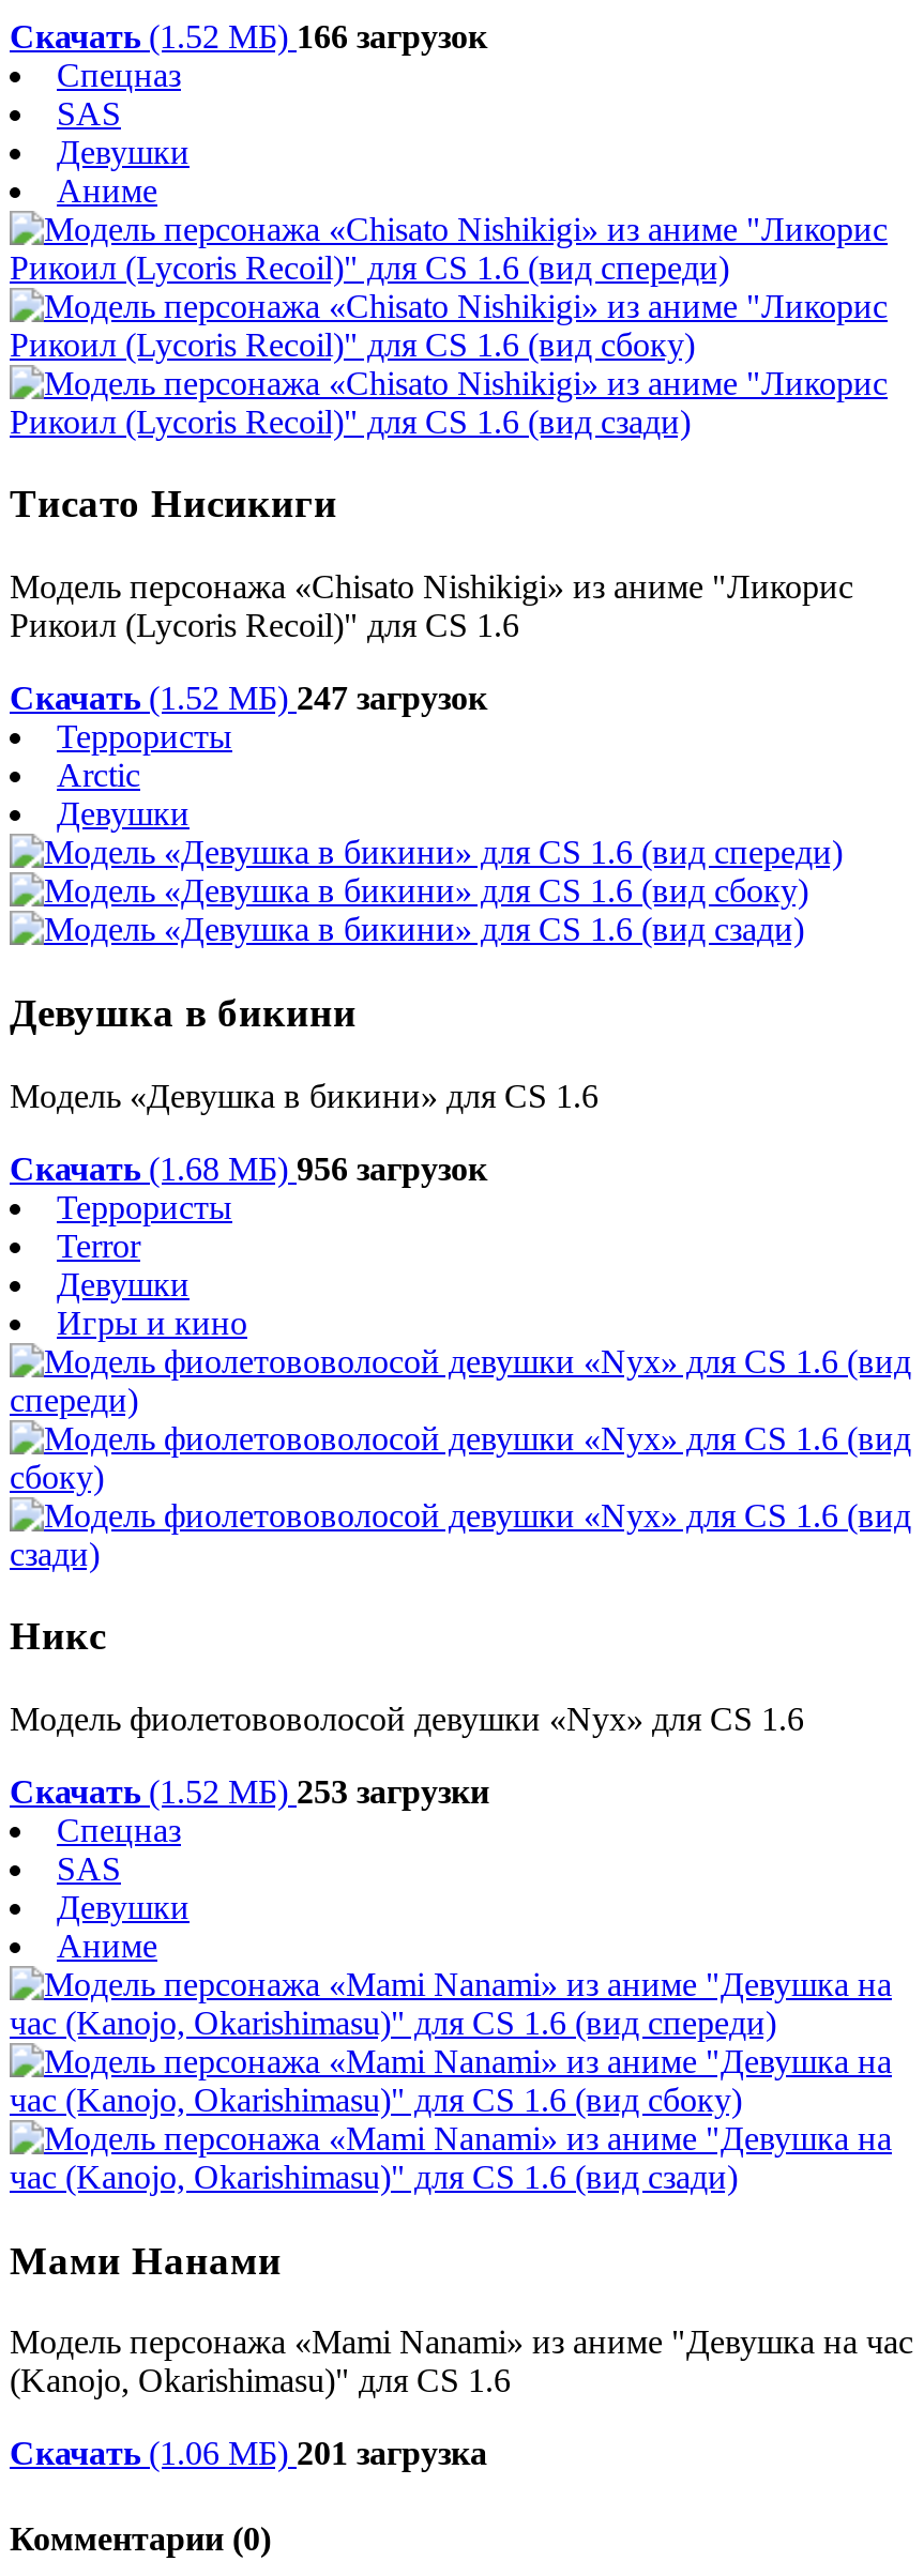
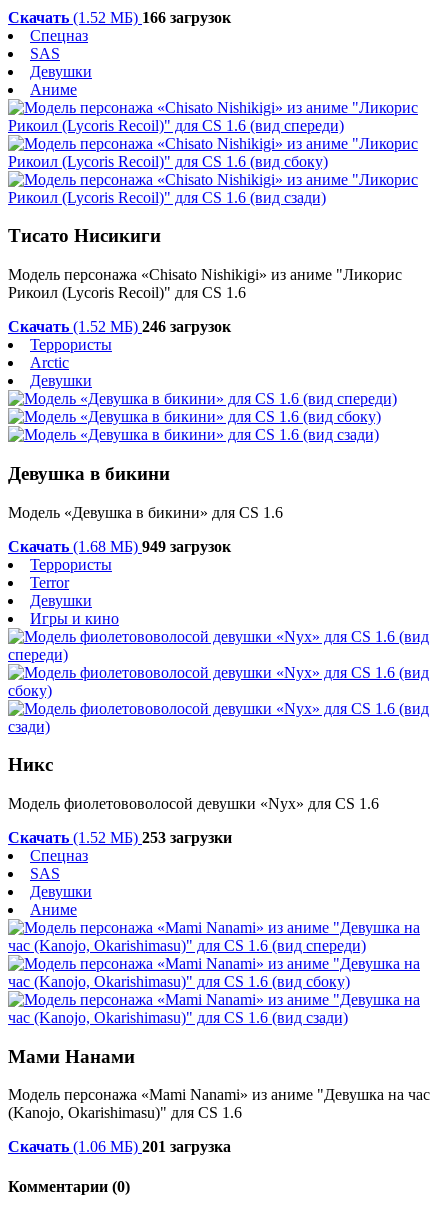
[10,680,487,716] Скачать (1.52 МБ) 247 загрузок -> [8,318,231,335] Скачать (1.52 МБ) 246 загрузок
[10,1149,487,1186] Скачать (1.68 МБ) 956 загрузок -> [8,537,231,554] Скачать (1.68 МБ) 949 загрузок

